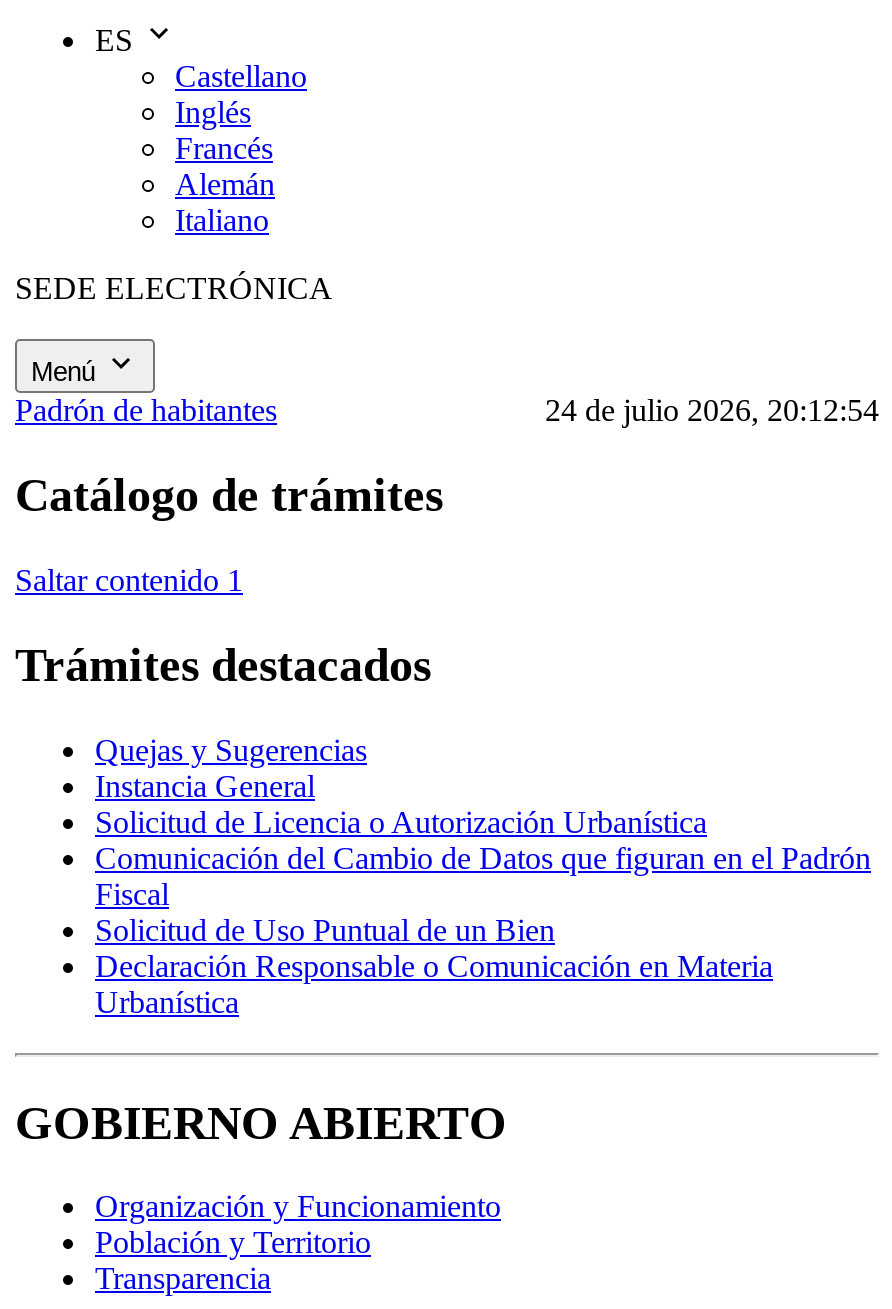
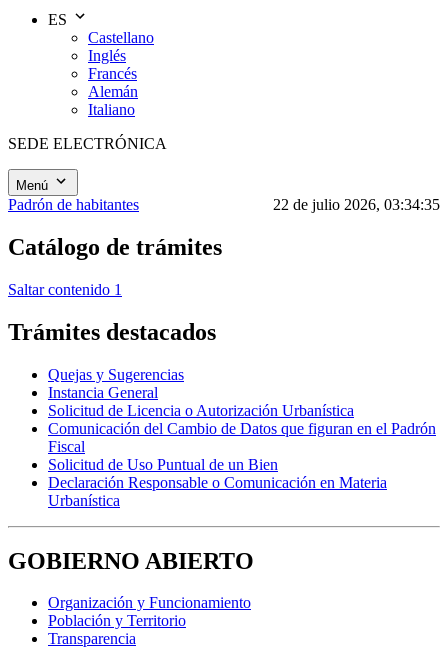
[545,393,879,427] 24 de julio 2026, 20:12:54 -> [273,196,440,213] 22 de julio 2026, 03:34:35

